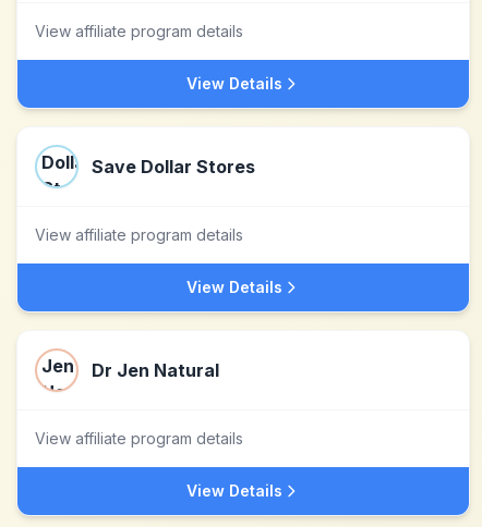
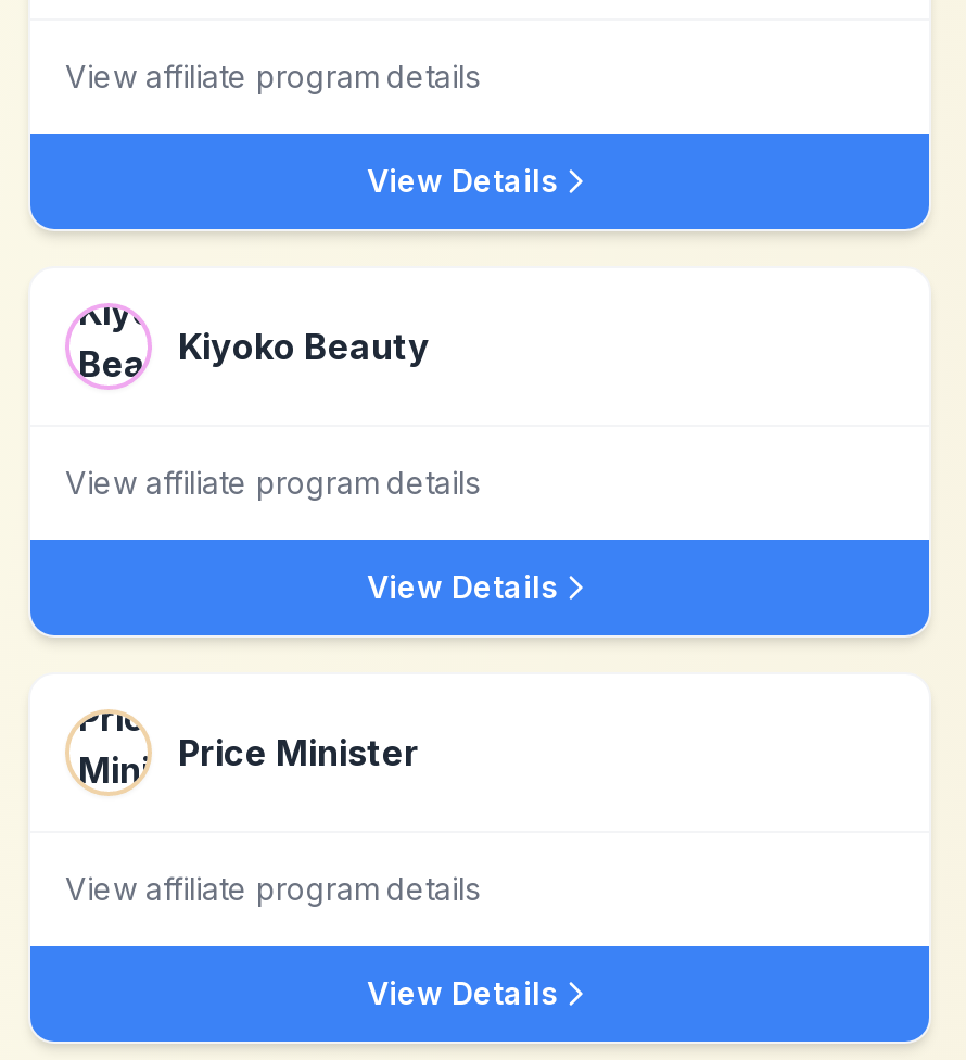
[35,145,255,188] [image] | Save Dollar Stores -> [65,303,430,390] [image] | Kiyoko Beauty
[41,351,219,391] [image] | Dr Jen Natural -> [78,711,419,792] [image] | Price Minister

